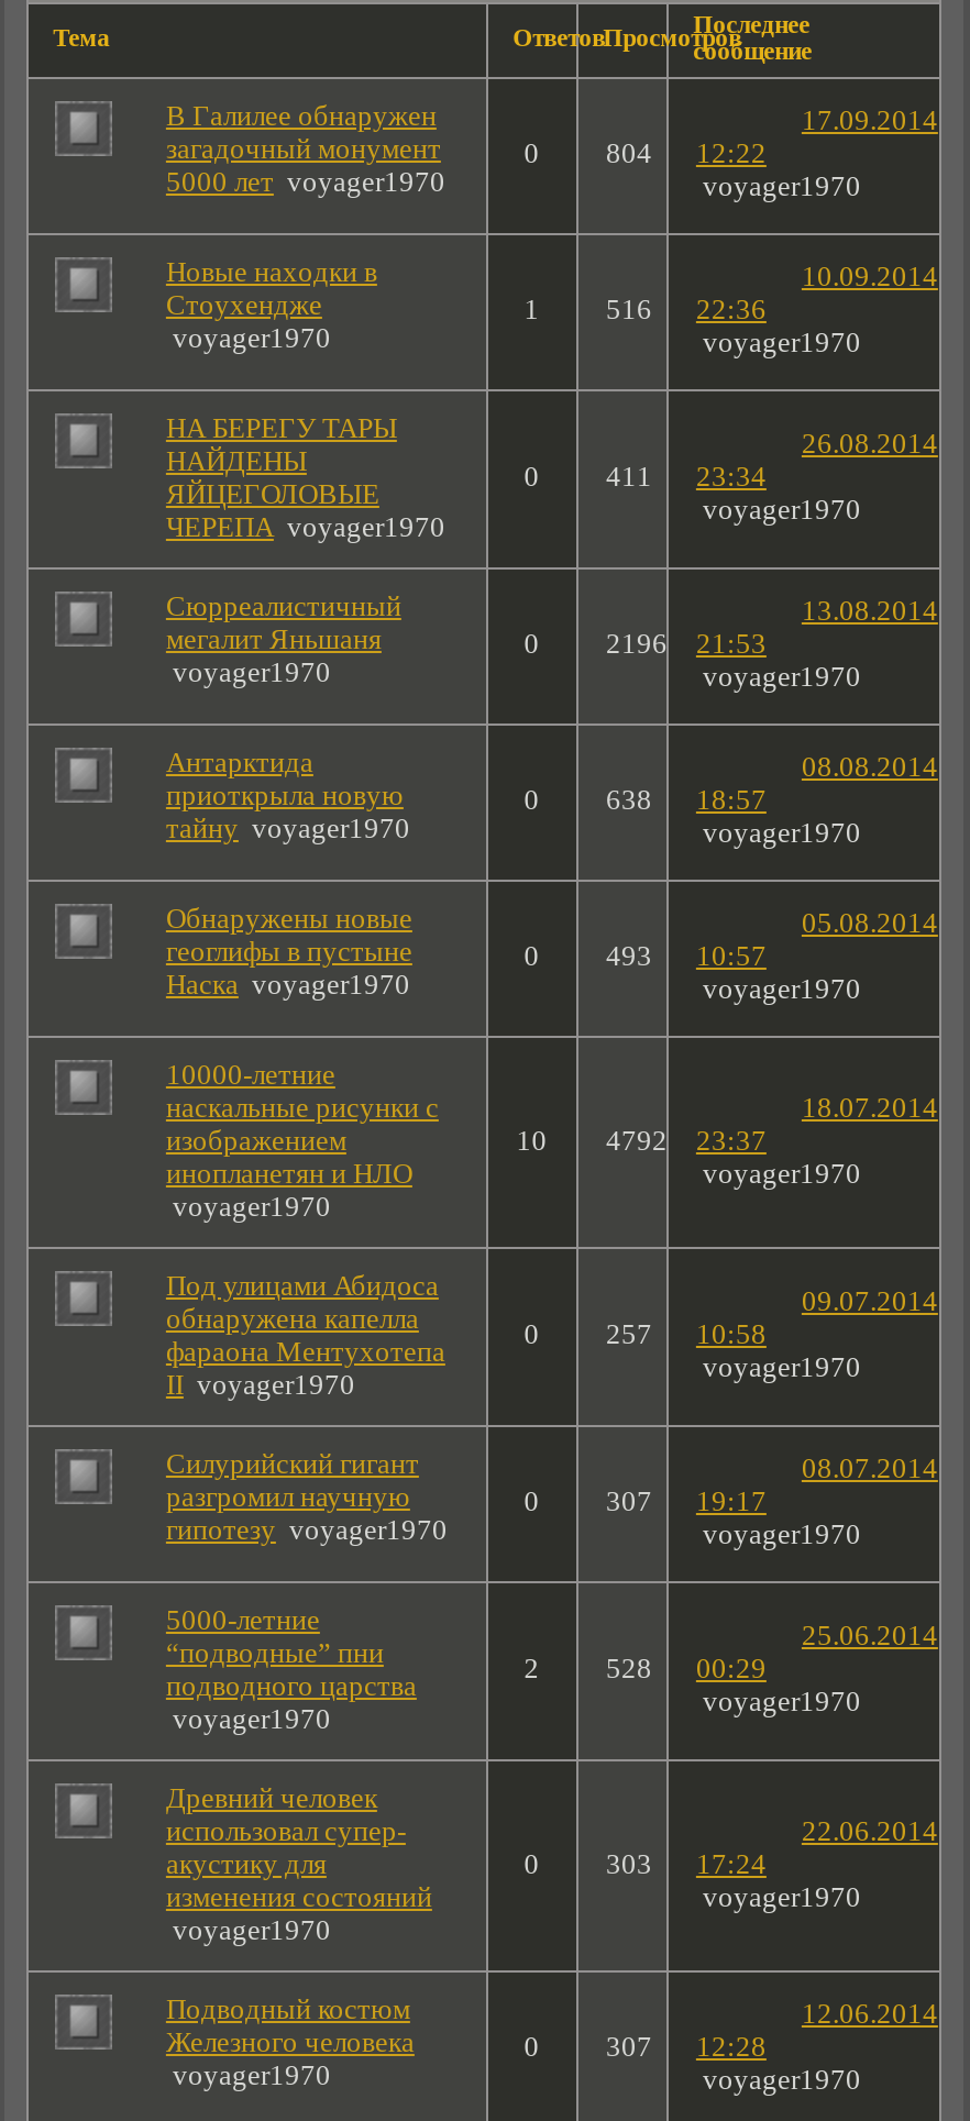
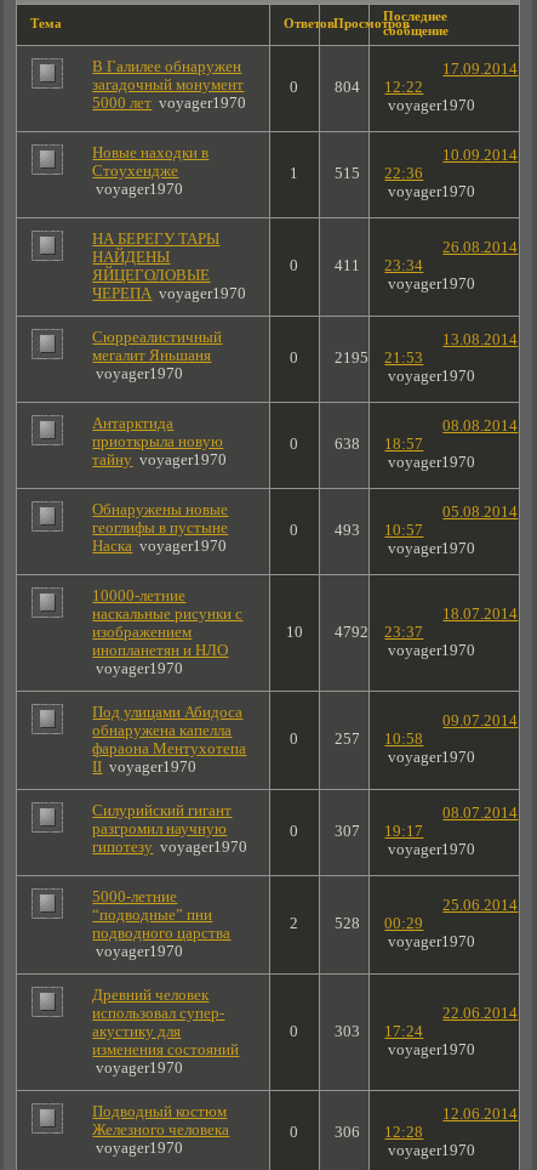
[606,295,766,325] 516 22:36 -> [335,165,424,182] 515 22:36
[606,629,766,660] 2196 21:53 -> [335,350,424,367] 2195 21:53
[606,2032,766,2063] 307 12:28 -> [335,1124,424,1141] 306 12:28

